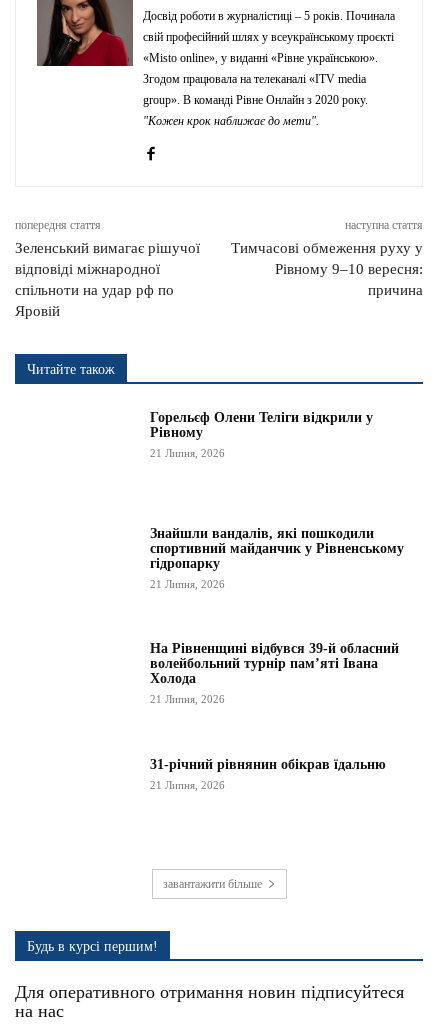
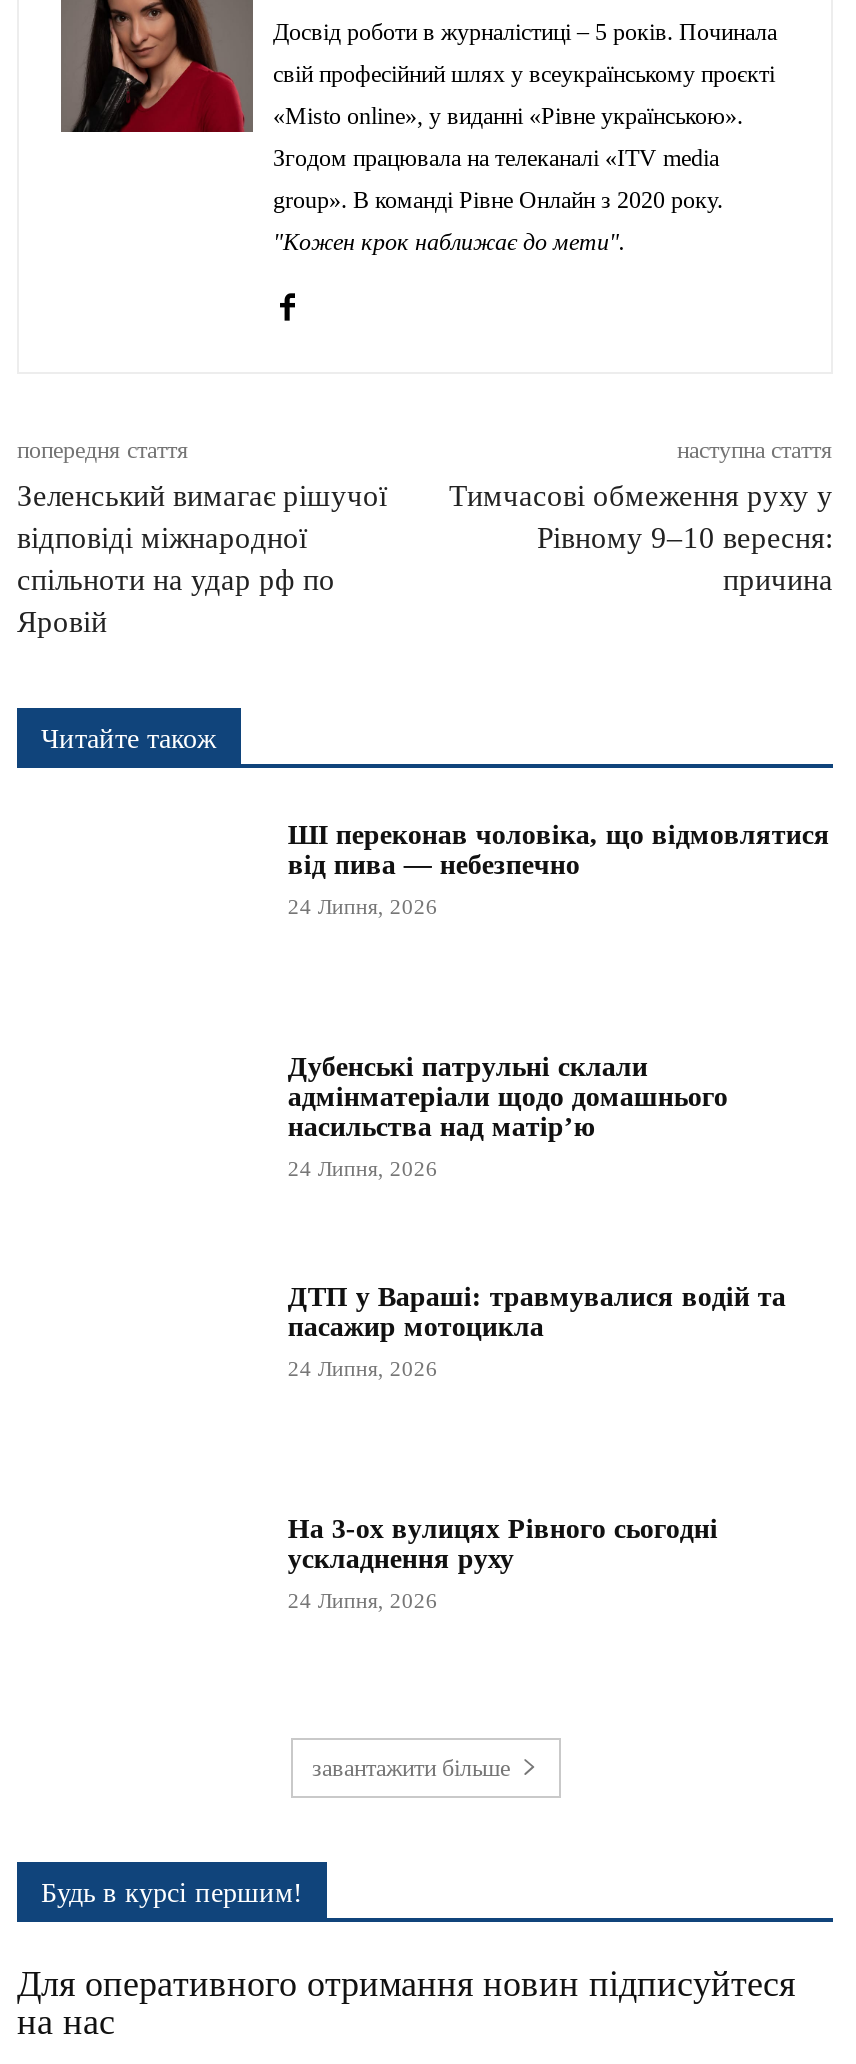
[150,410,373,440] Горельєф Олени Теліги відкрили у | Рівному -> [288,820,830,880] ШІ переконав чоловіка, що відмовлятися | від пива — небезпечно
[150,447,225,459] 21 Липня, 2026 -> [288,894,438,918] 24 Липня, 2026
[150,526,404,571] Знайшли вандалів, які пошкодили | спортивний майданчик у Рівненському | гідропарку -> [288,1051,728,1141] Дубенські патрульні склали | адмінматеріали щодо домашнього | насильства над матір’ю
[150,578,225,590] 21 Липня, 2026 -> [288,1155,438,1179] 24 Липня, 2026
[150,641,399,686] На Рівненщині відбувся 39-й обласний | волейбольний турнір пам’яті Івана | Холода -> [288,1283,786,1343] ДТП у Вараші: травмувалися водій та | пасажир мотоцикла
[150,693,225,705] 21 Липня, 2026 -> [288,1357,438,1381] 24 Липня, 2026
[150,757,386,772] 31-річний рівнянин обікрав їдальню -> [288,1514,718,1574] На 3-ох вулицях Рівного сьогодні | ускладнення руху
[150,779,225,791] 21 Липня, 2026 -> [288,1588,438,1612] 24 Липня, 2026

